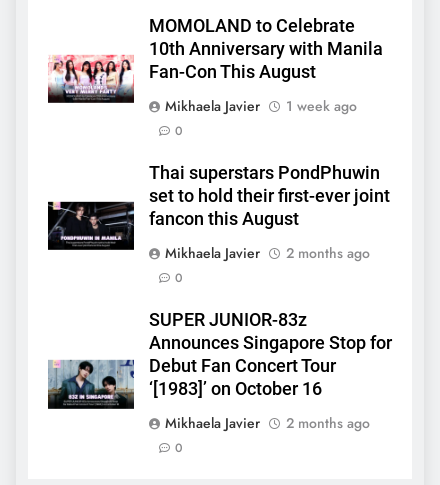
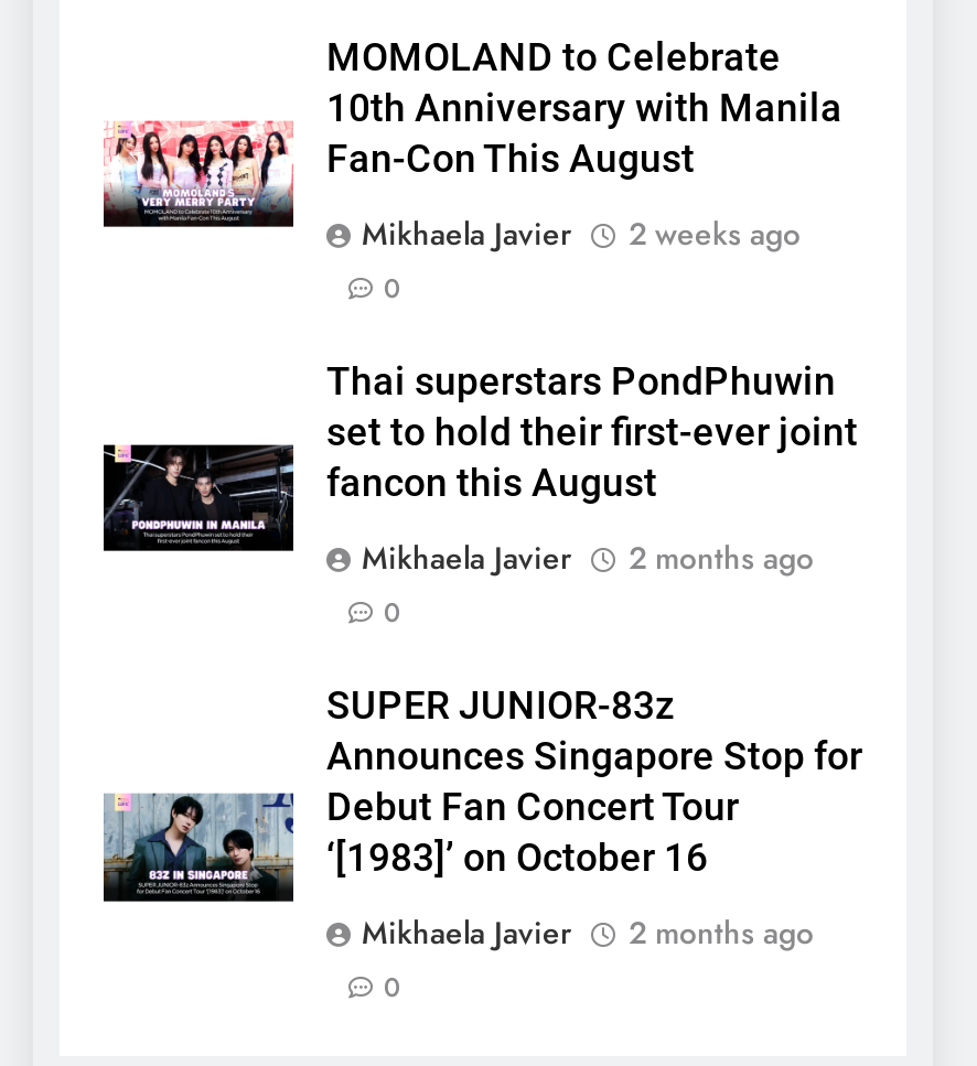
[165,96,357,116] Mikhaela Javier 1 week ago -> [362,213,801,257] Mikhaela Javier 2 weeks ago

